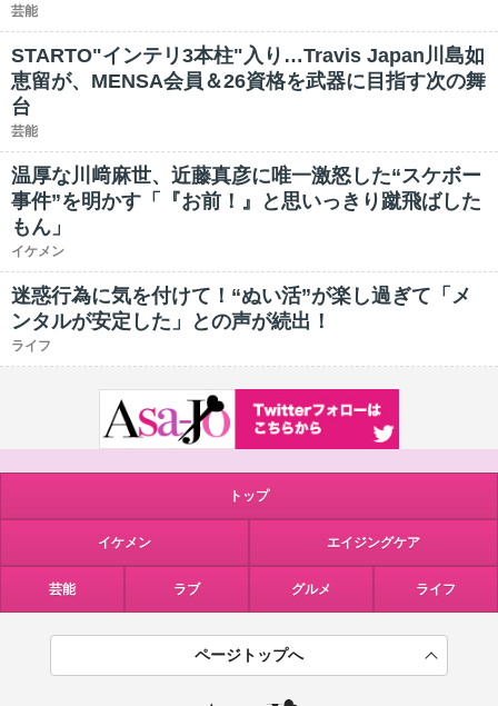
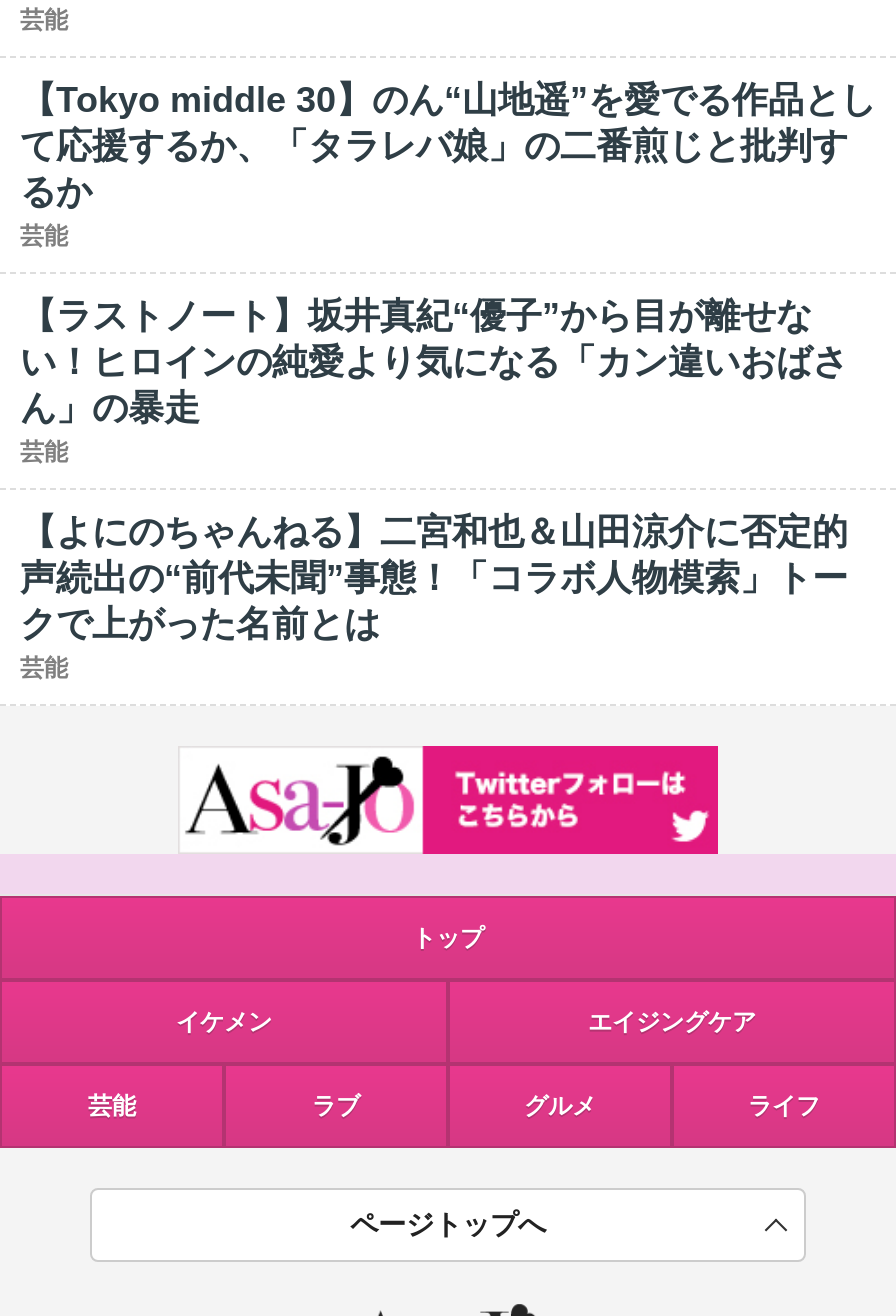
[11,44,486,118] STARTO"インテリ3本柱"入り…Travis Japan川島如 | 恵留が、MENSA会員＆26資格を武器に目指す次の舞 | 台 -> [20,80,876,212] 【Tokyo middle 30】のん“山地遥”を愛でる作品とし | て応援するか、「タラレバ娘」の二番煎じと批判す | るか
[11,165,481,259] 温厚な川﨑麻世、近藤真彦に唯一激怒した“スケボー | 事件”を明かす「『お前！』と思いっきり蹴飛ばした | もん」 | イケメン -> [20,296,848,466] 【ラストノート】坂井真紀“優子”から目が離せな | い！ヒロインの純愛より気になる「カン違いおばさ | ん」の暴走 | 芸能
[11,285,471,354] 迷惑行為に気を付けて！“ぬい活”が楽し過ぎて「メ | ンタルが安定した」との声が続出！ | ライフ -> [20,512,848,682] 【よにのちゃんねる】二宮和也＆山田涼介に否定的 | 声続出の“前代未聞”事態！「コラボ人物模索」トー | クで上がった名前とは | 芸能

